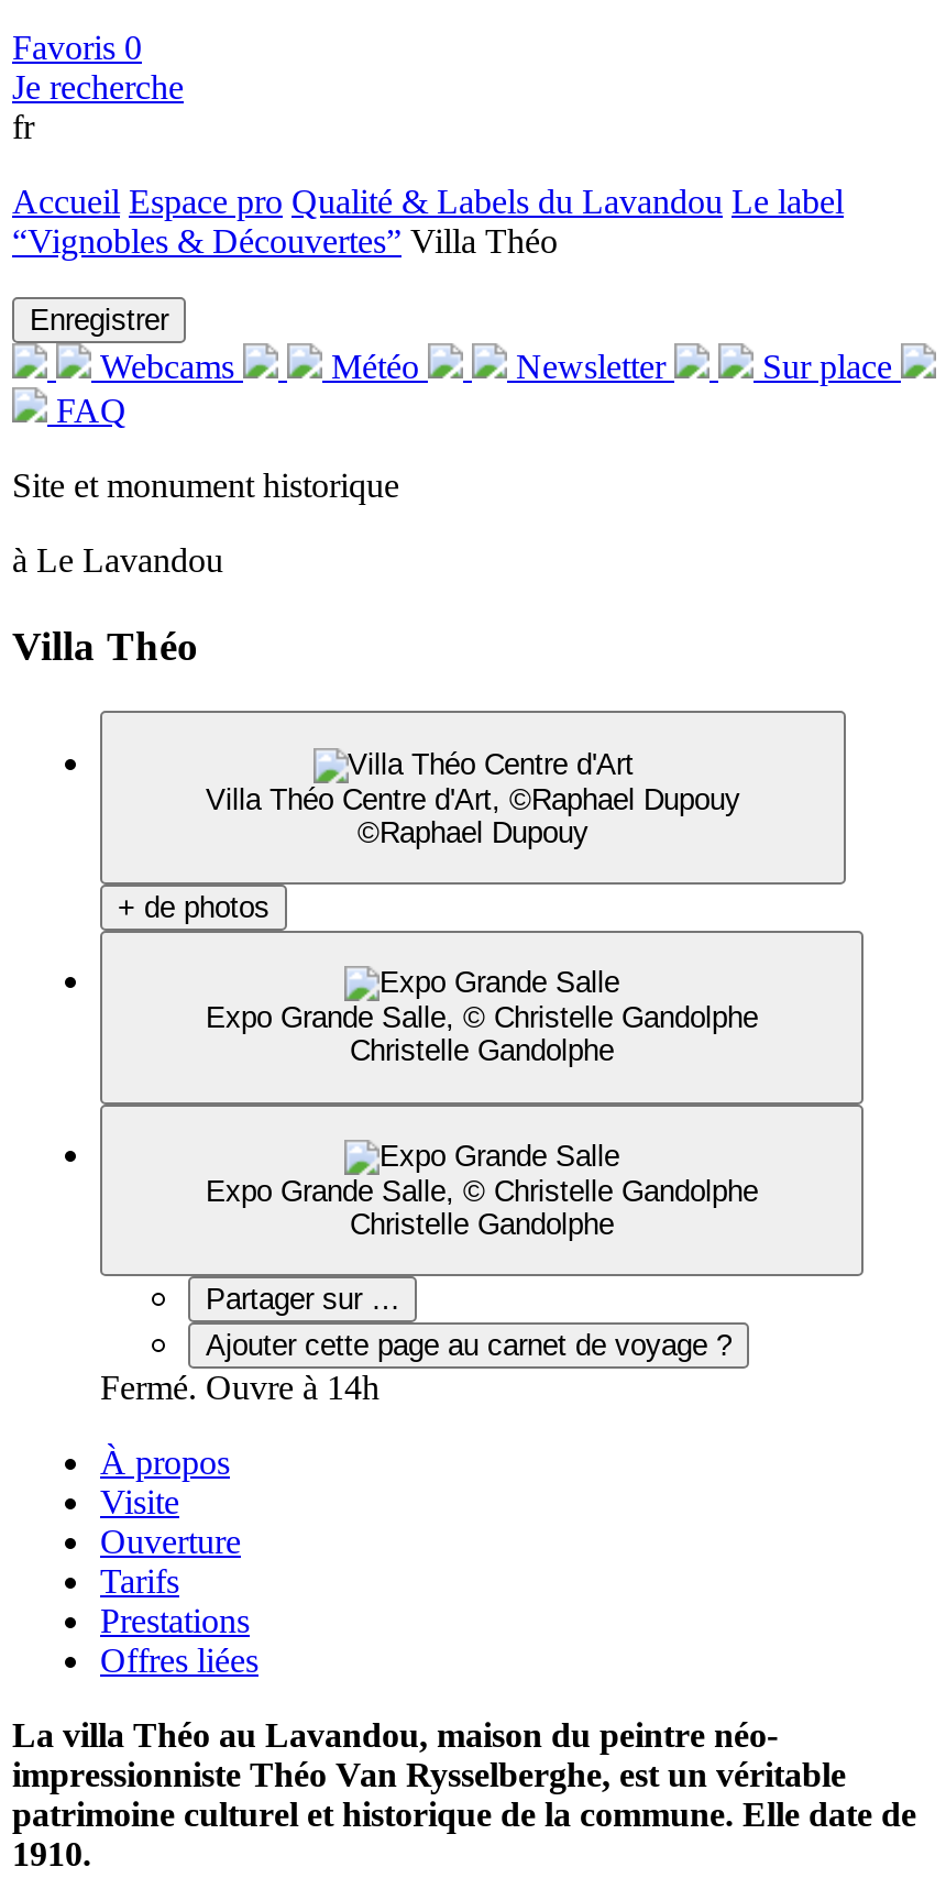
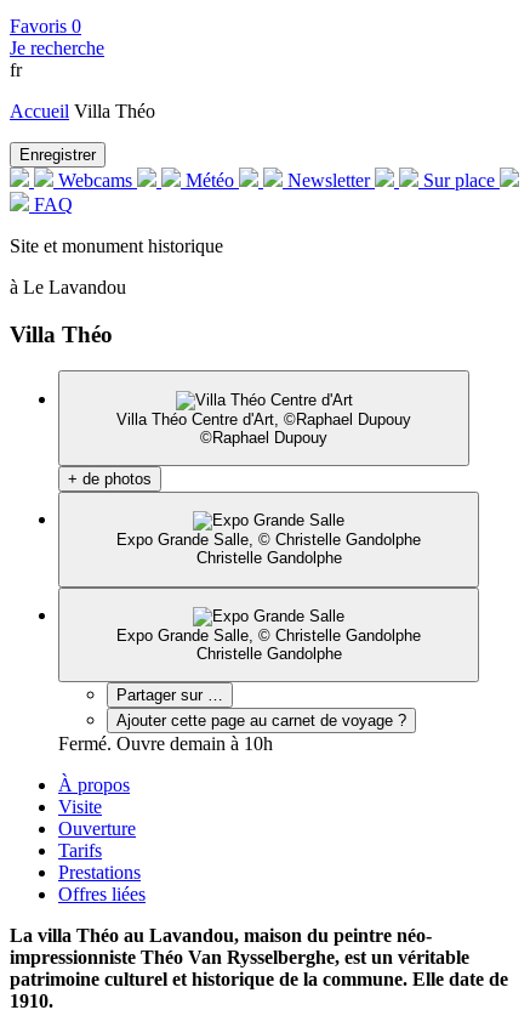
[12,183,844,260] Accueil Espace pro Qualité & Labels du Lavandou Le label | “Vignobles & Découvertes” Villa Théo -> [10,101,155,121] Accueil Villa Théo
[100,1369,380,1407] Fermé. Ouvre à 14h -> [58,734,273,754] Fermé. Ouvre demain à 10h

